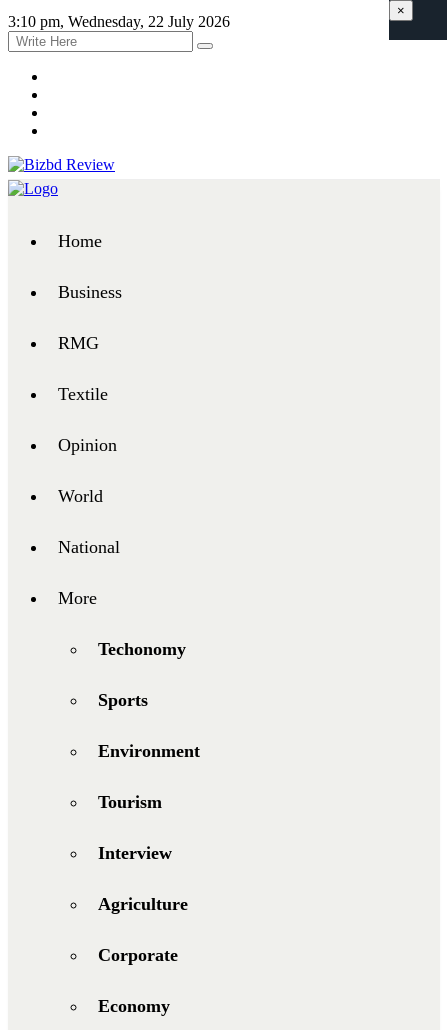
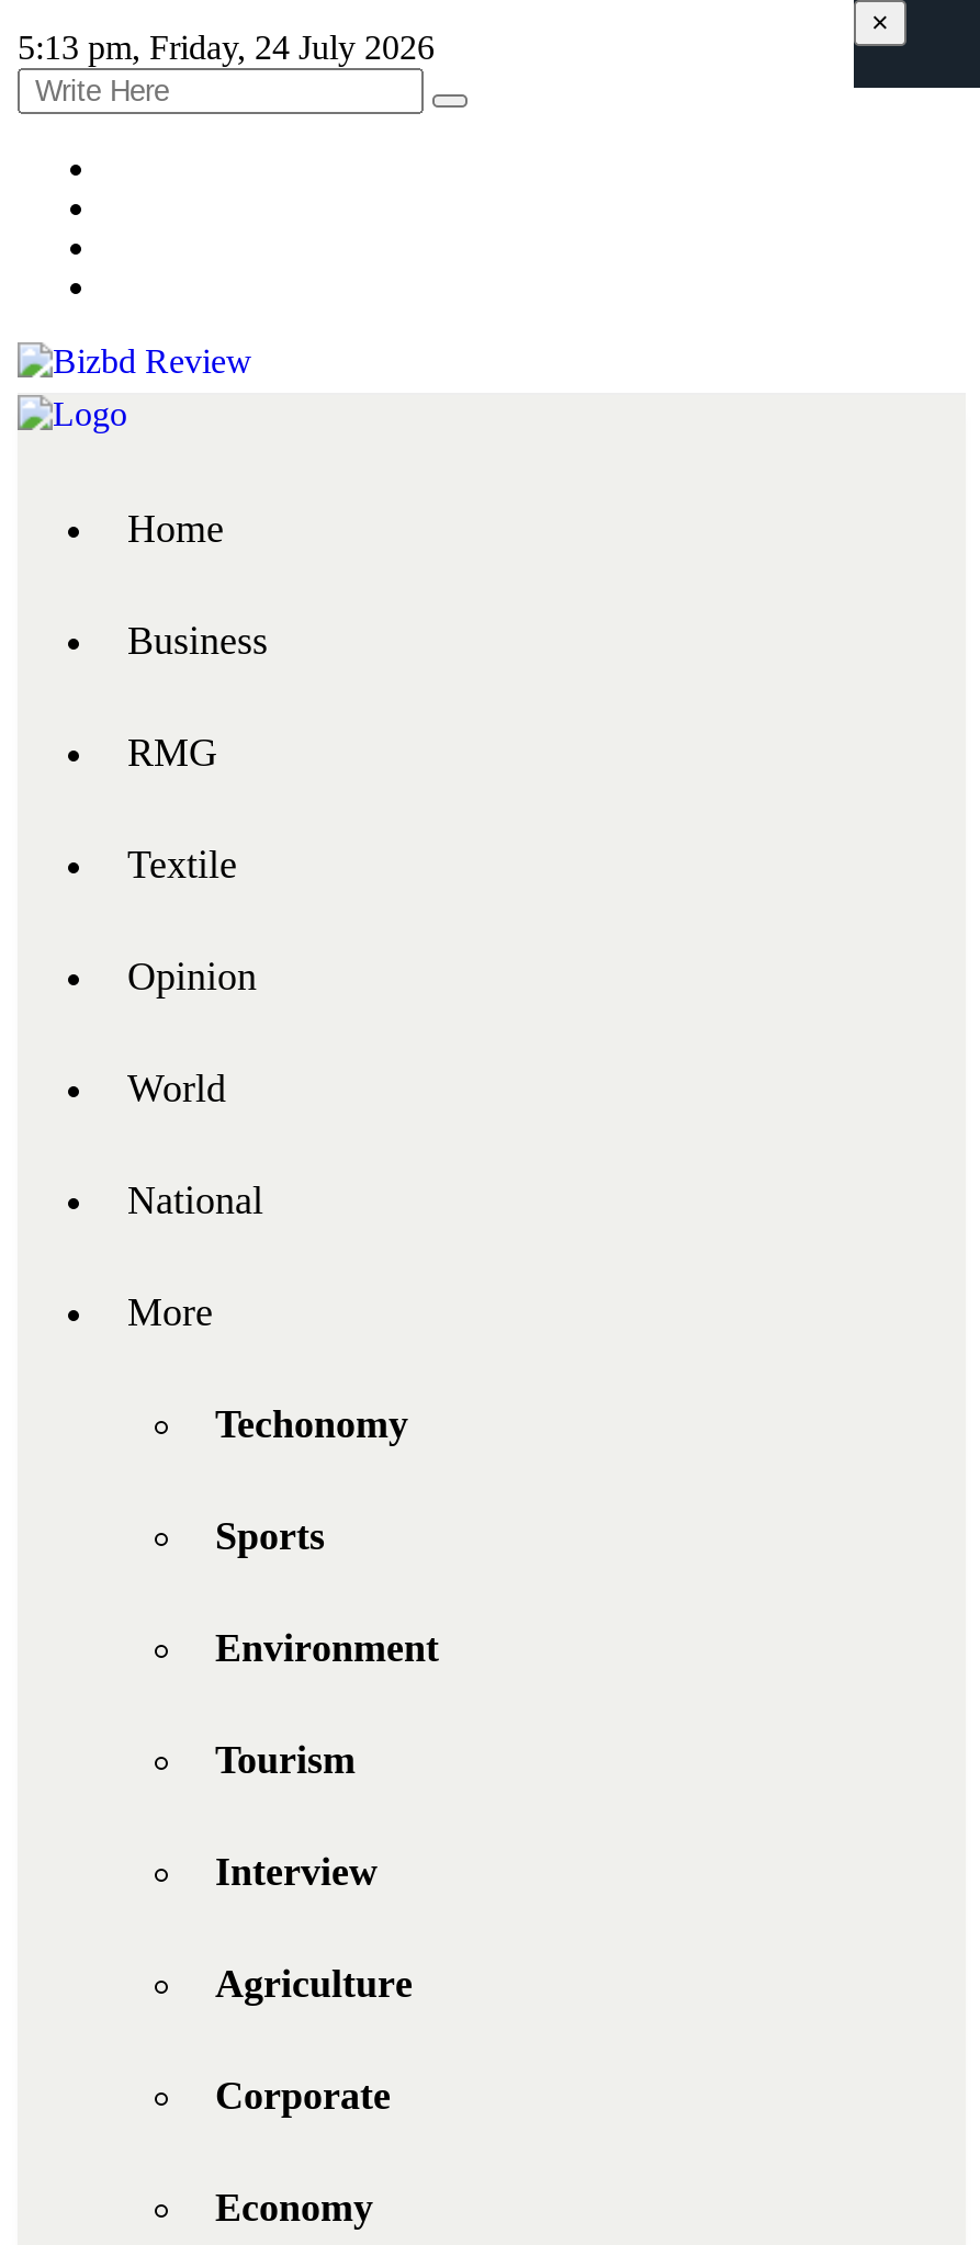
[8,13,230,30] 3:10 pm, Wednesday, 22 July 2026 -> [18,29,435,66] 5:13 pm, Friday, 24 July 2026

